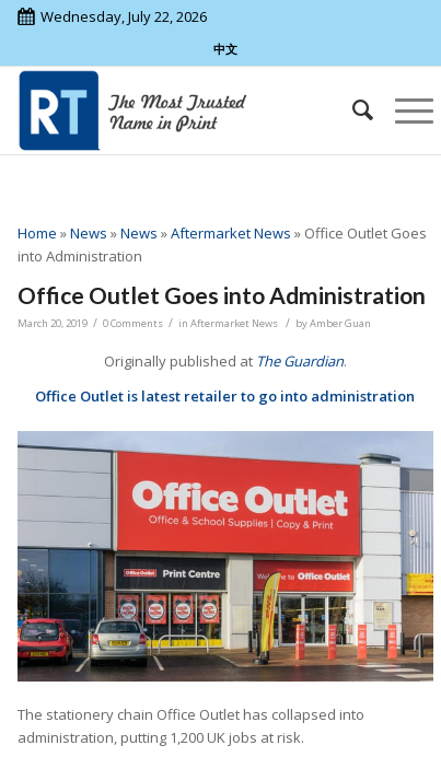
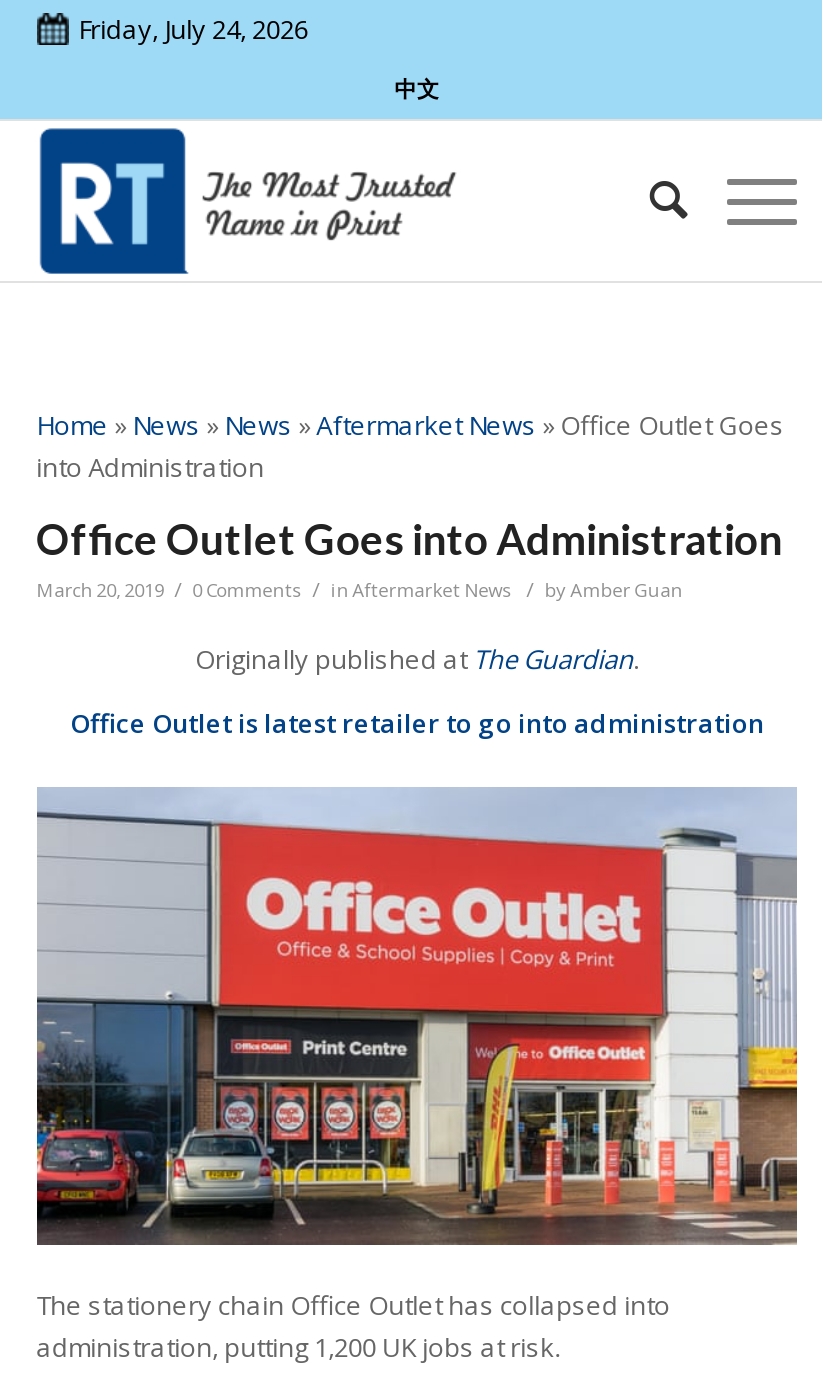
[40,7,206,26] Wednesday, July 22, 2026 -> [78,11,308,47] Friday, July 24, 2026

